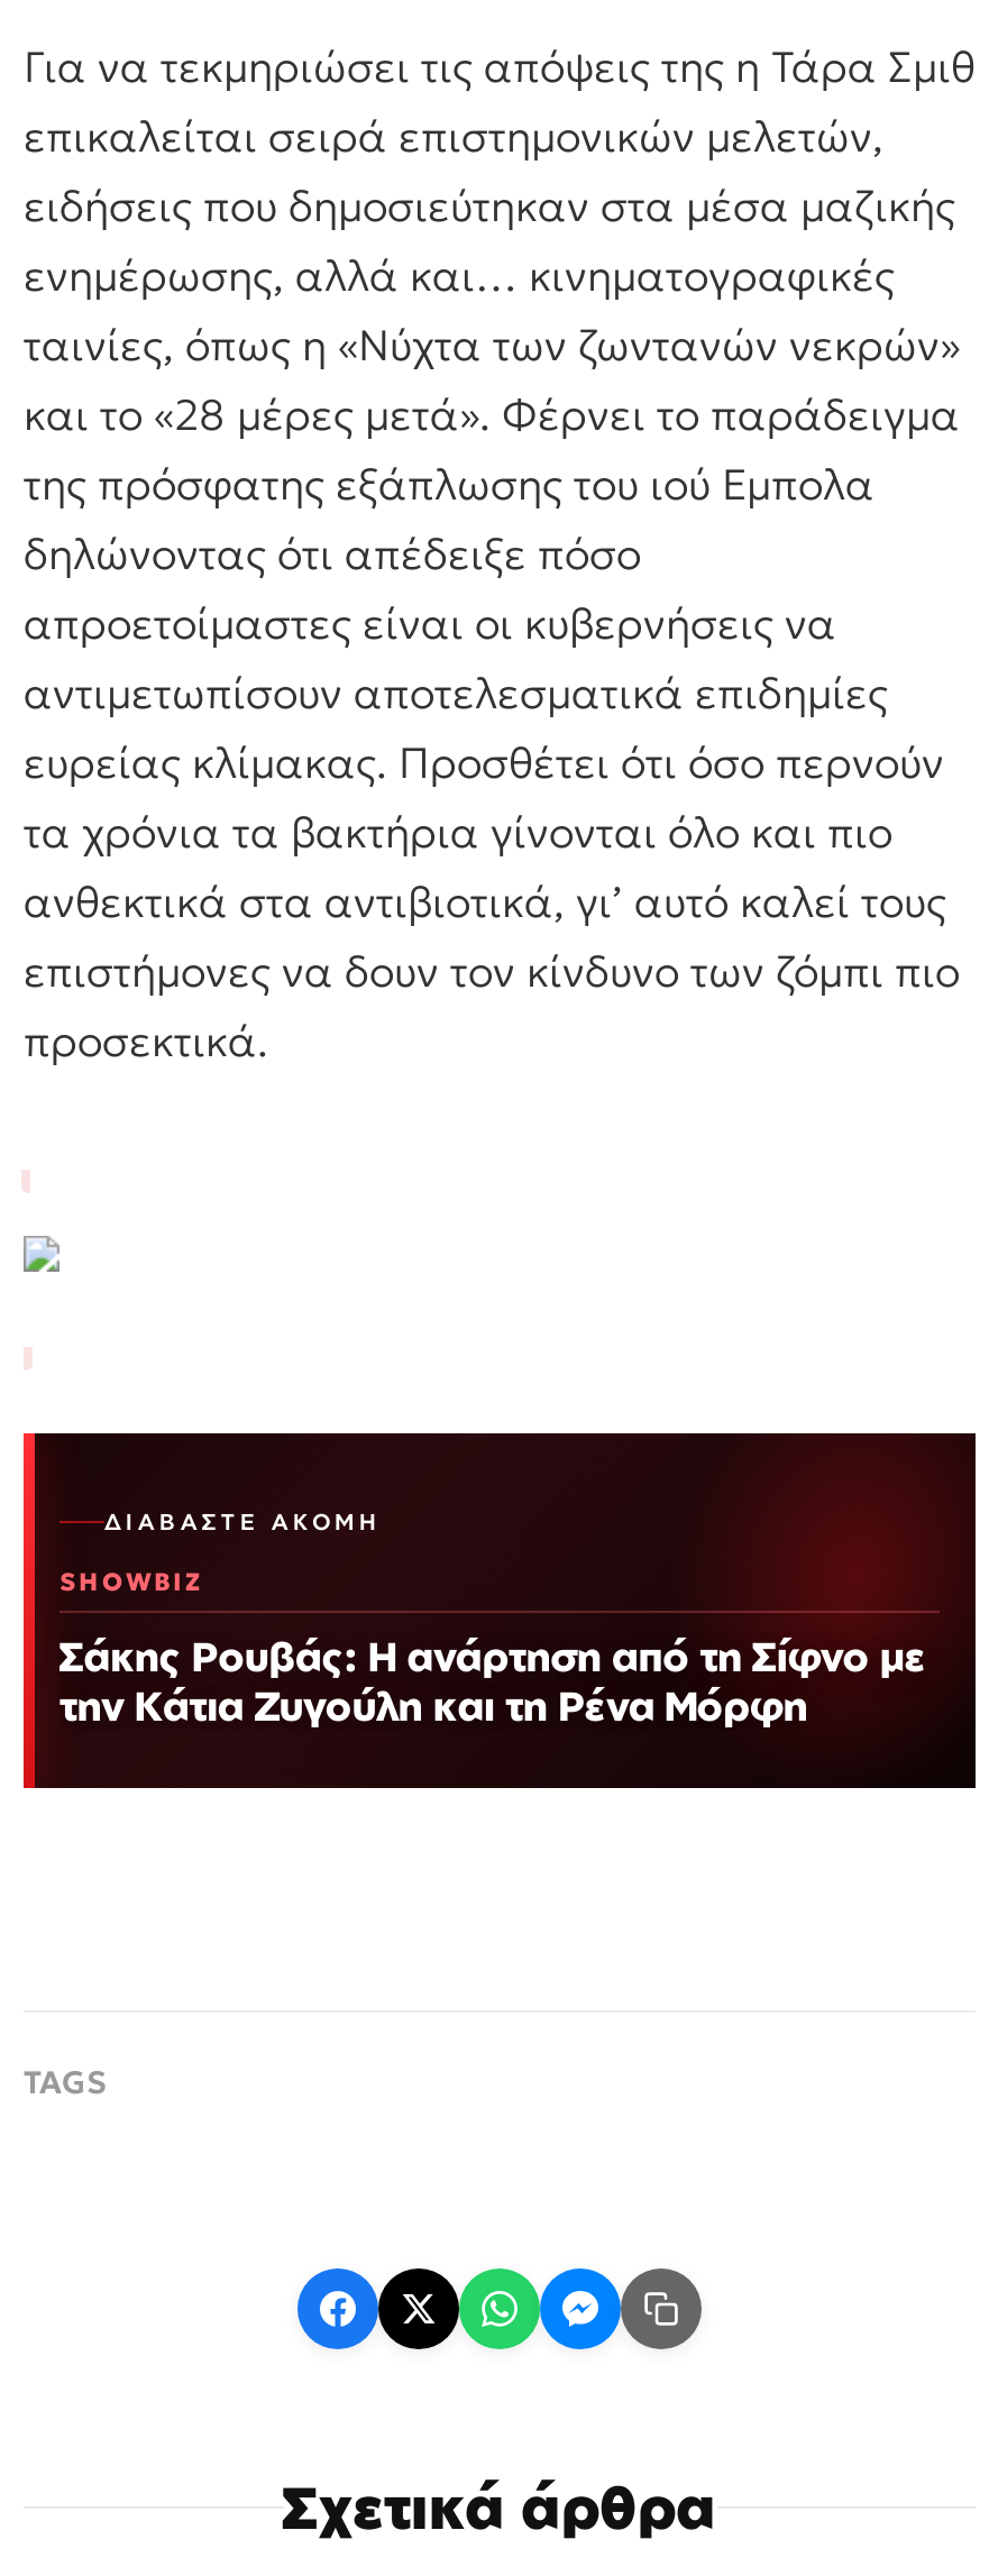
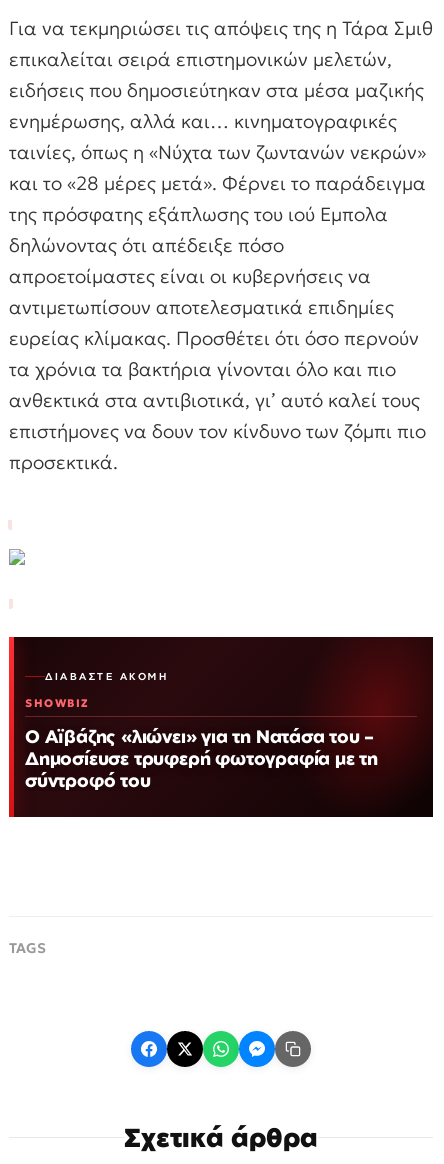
[59,1632,924,1731] Σάκης Ρουβάς: Η ανάρτηση από τη Σίφνο με | την Κάτια Ζυγούλη και τη Ρένα Μόρφη -> [25,725,378,791] Ο Αϊβάζης «λιώνει» για τη Νατάσα του – | Δημοσίευσε τρυφερή φωτογραφία με τη | σύντροφό του

